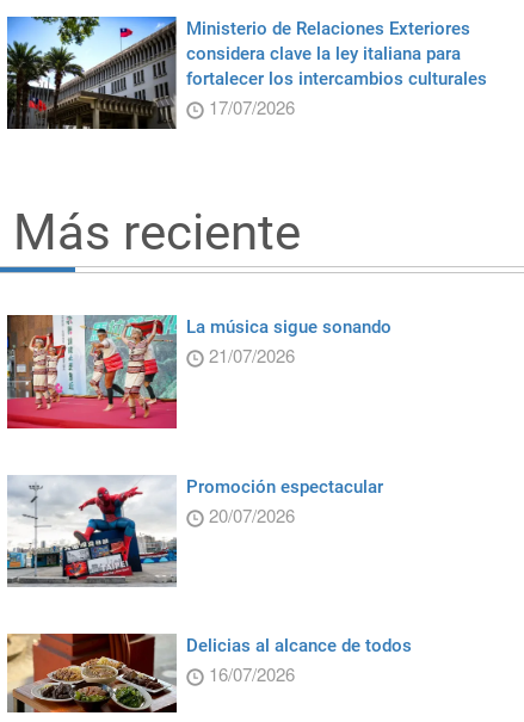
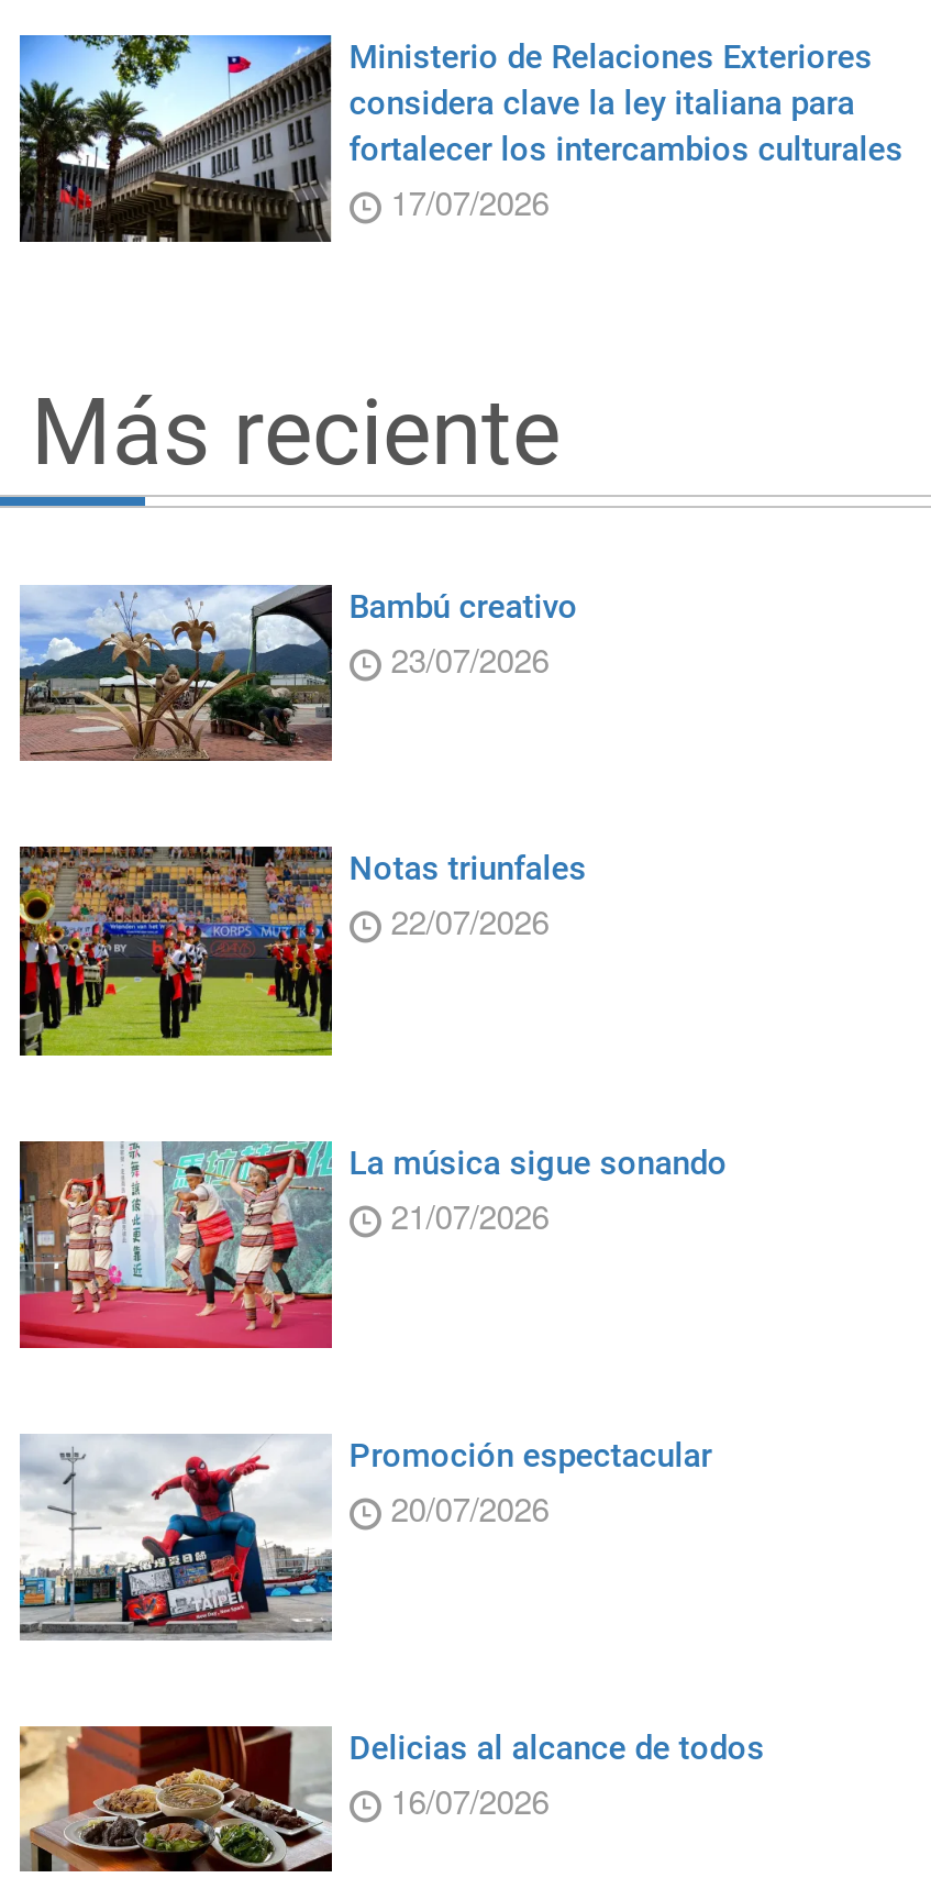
none -> [18,844,587,1060] [image] | Notas triunfales | 22/07/2026
none -> [20,585,578,794] [image] | Bambú creativo | 23/07/2026

